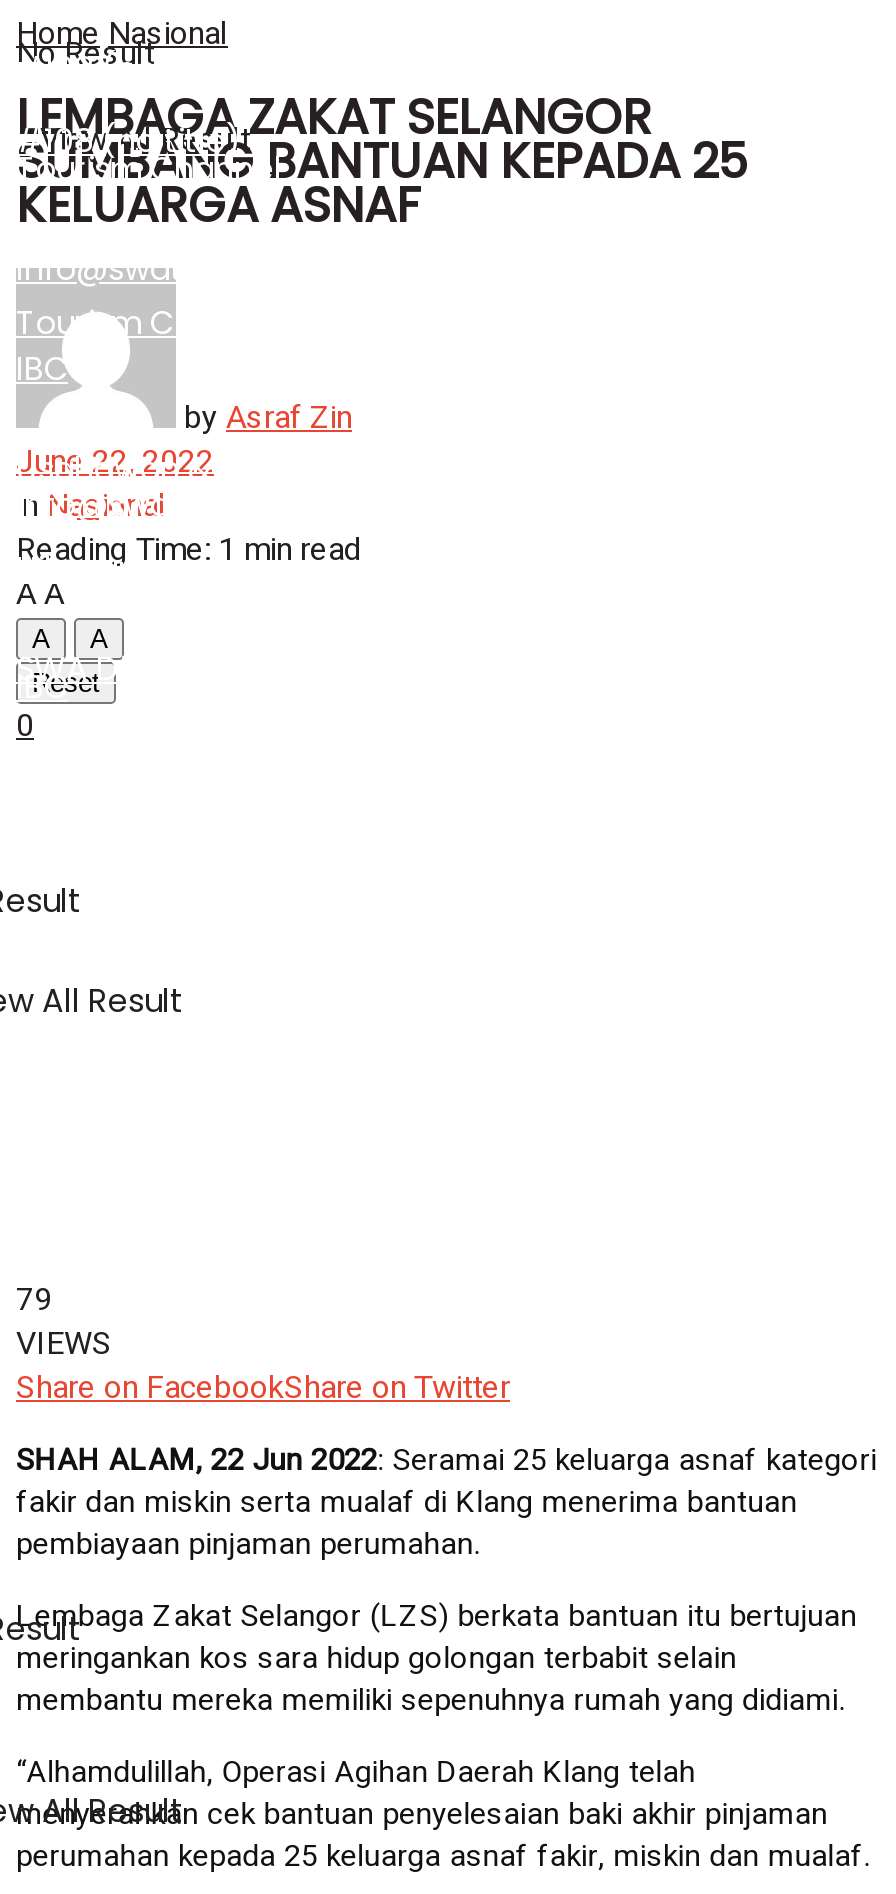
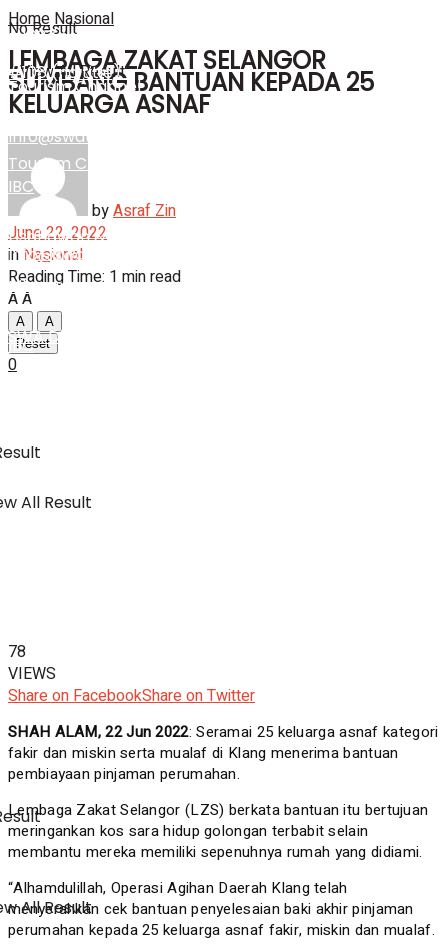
[16,1276,52,1324] 79 -> [8,640,26,664] 78

